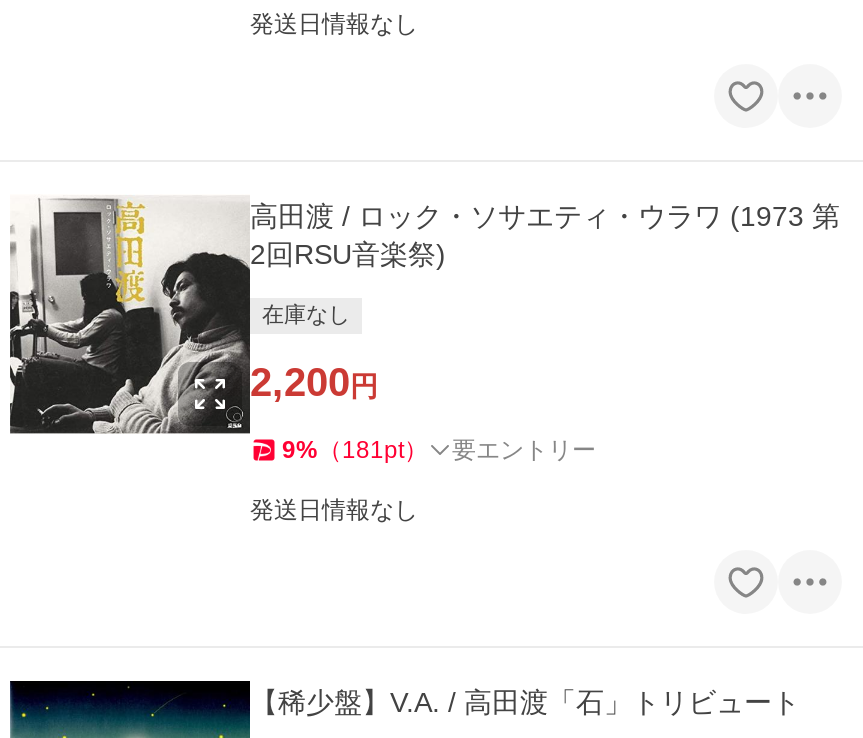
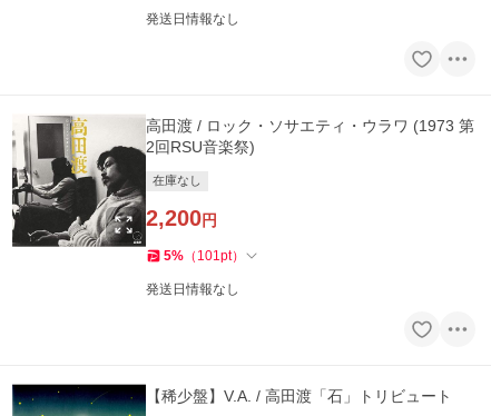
[282,436,596,464] 9%（181pt） | 要エントリー -> [164,248,245,264] 5%（101pt）

